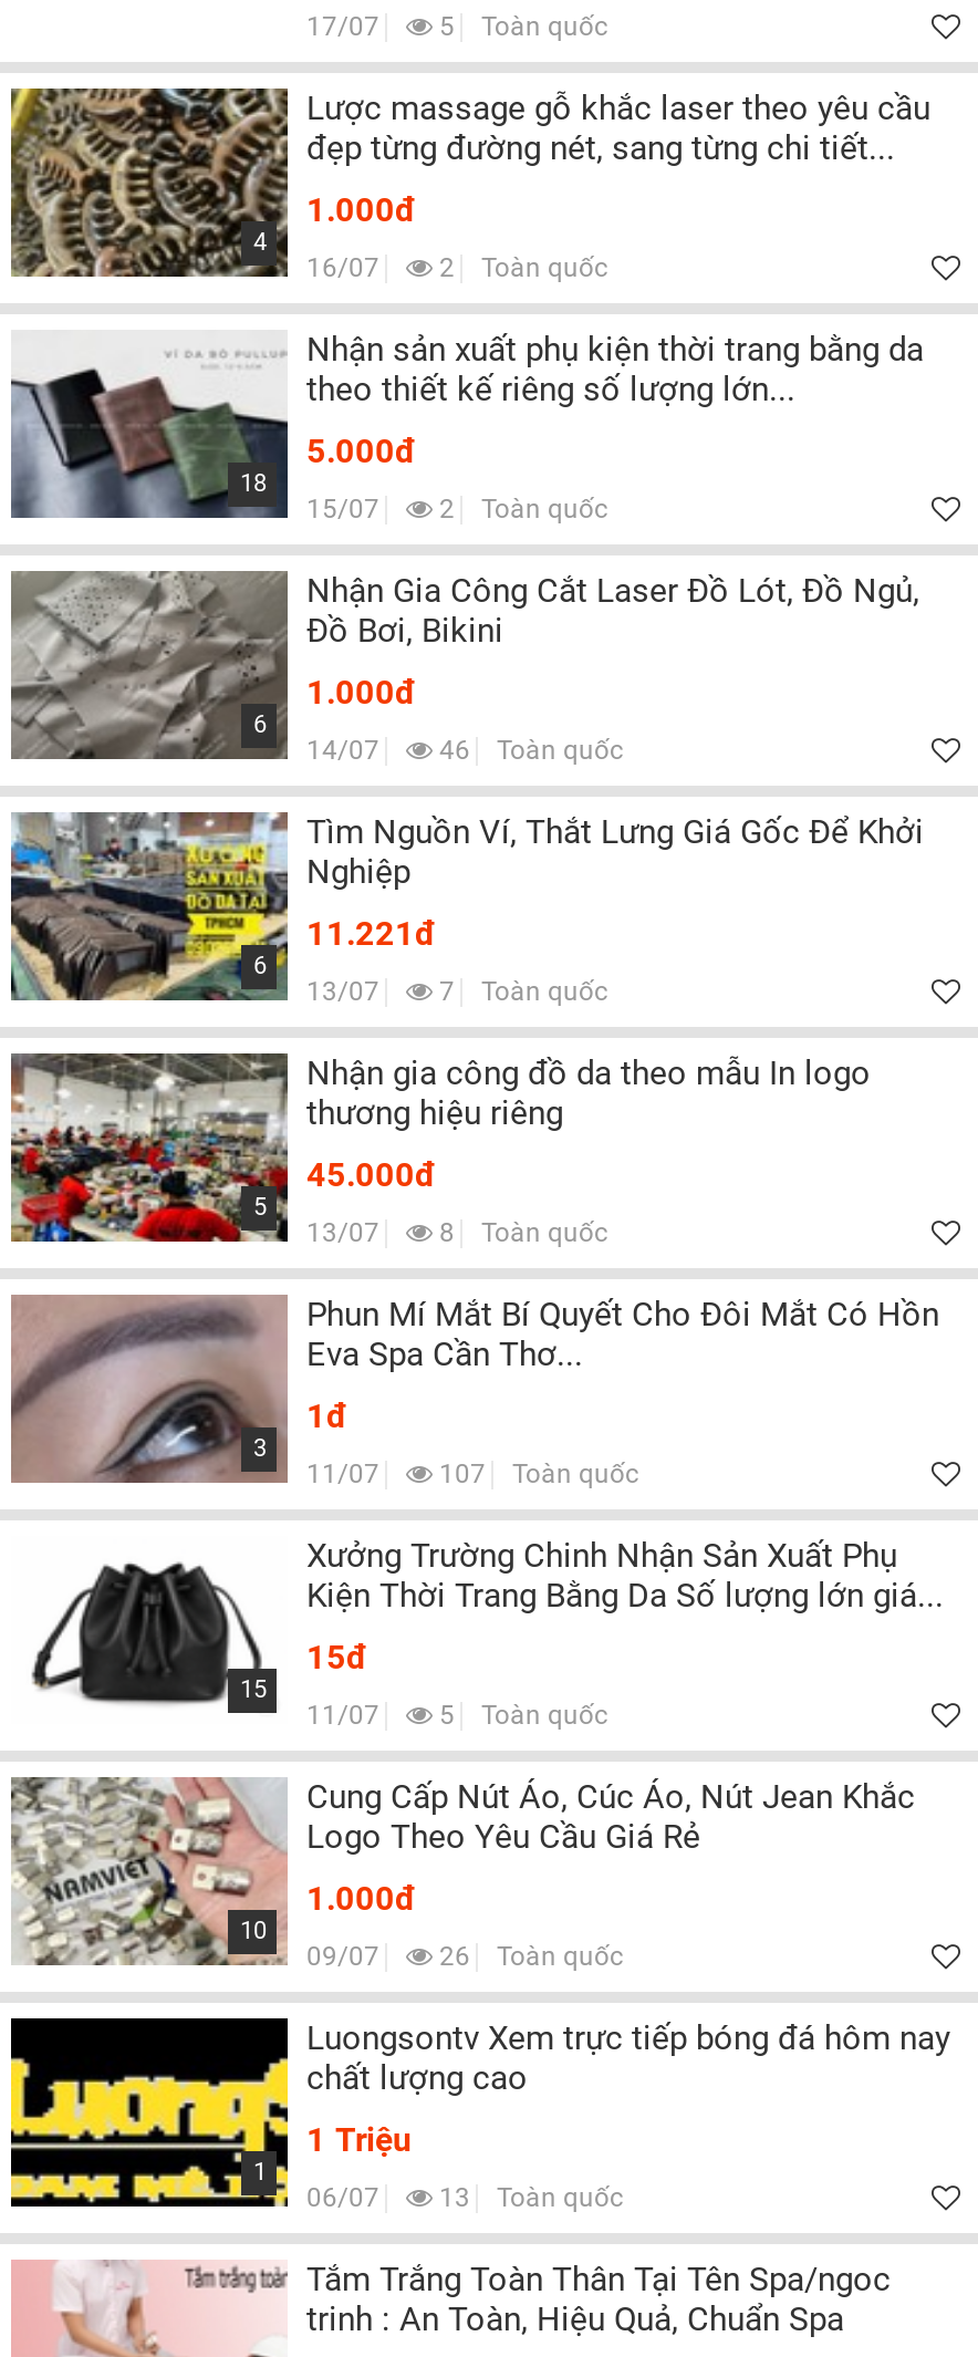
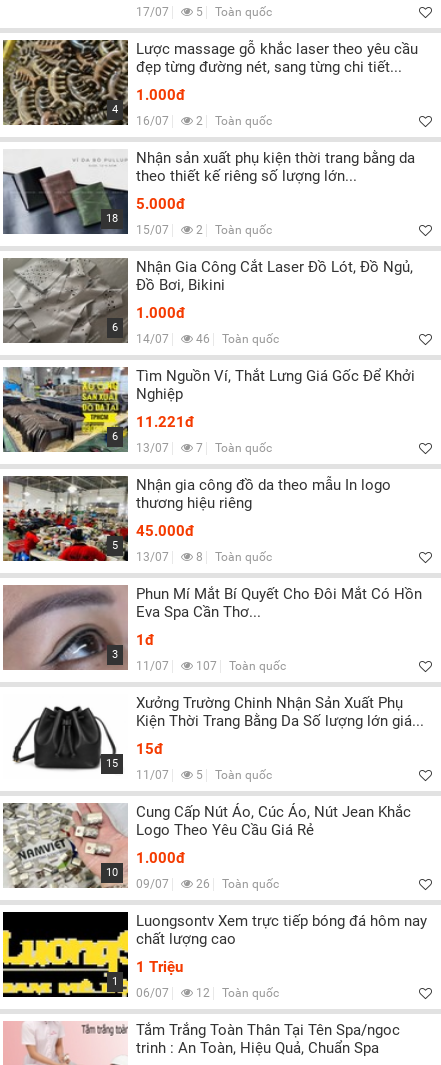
[306,2182,623,2213] 06/07 13 Toàn quốc -> [136,986,279,1000] 06/07 12 Toàn quốc

